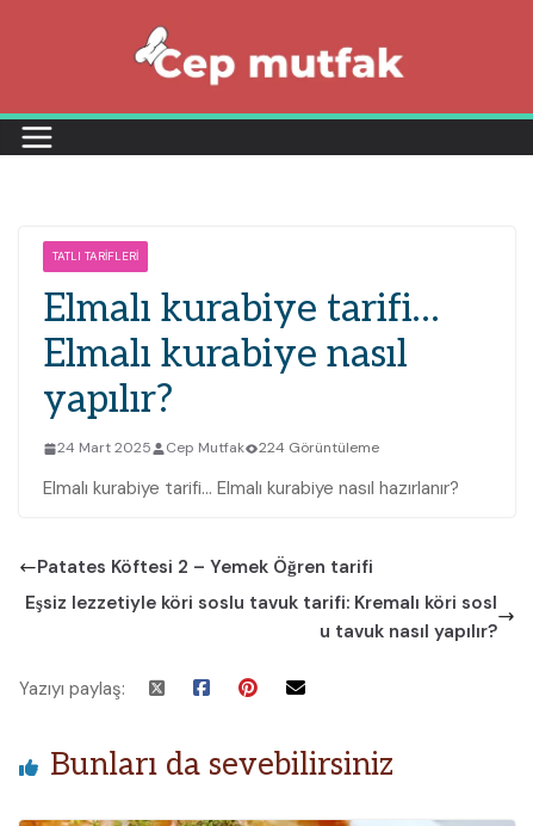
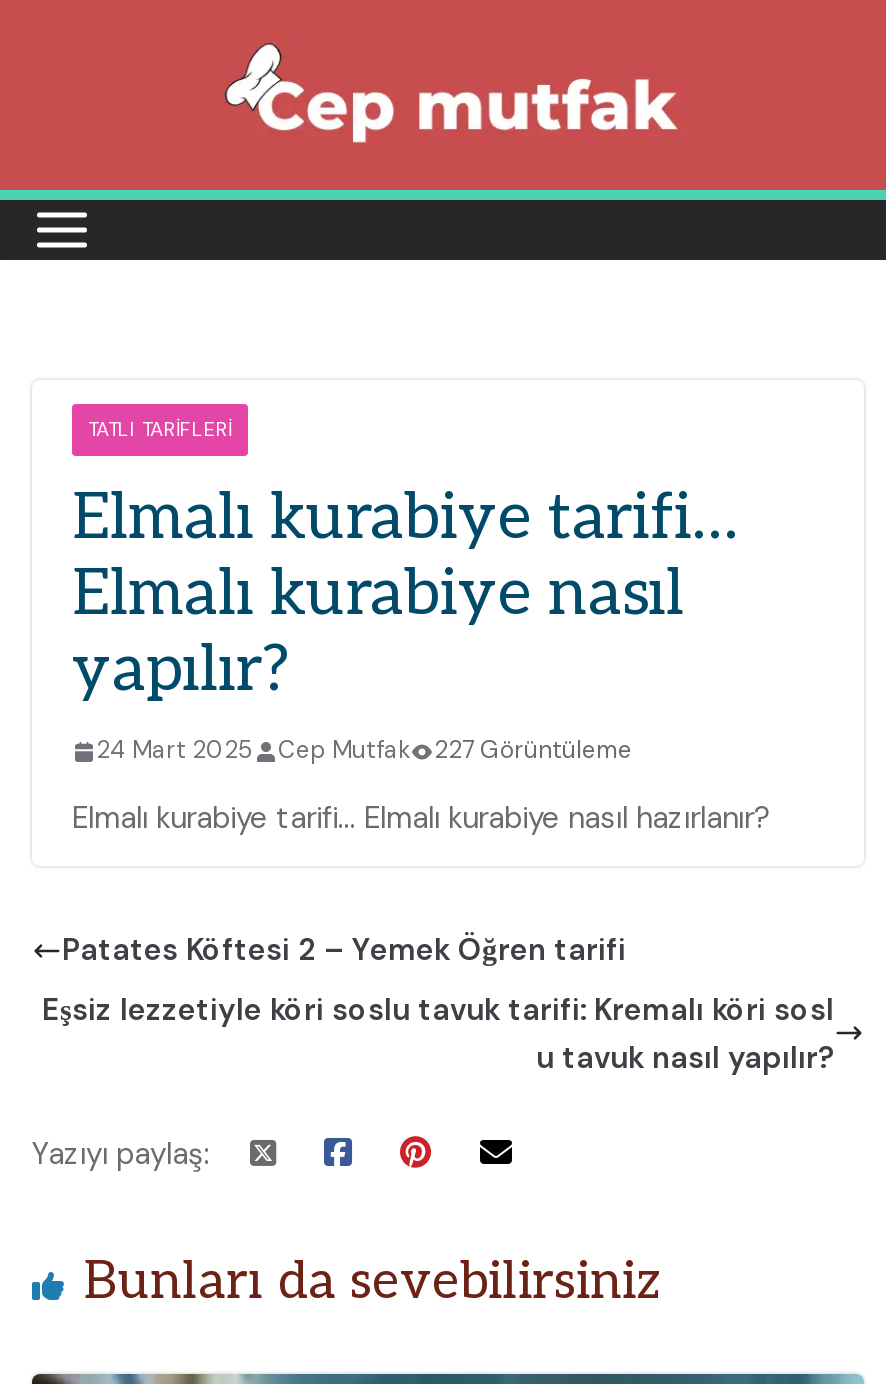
[57,438,379,457] 24 Mart 2025 Cep Mutfak 224 Görüntüleme -> [96,734,632,766] 24 Mart 2025 Cep Mutfak 227 Görüntüleme

